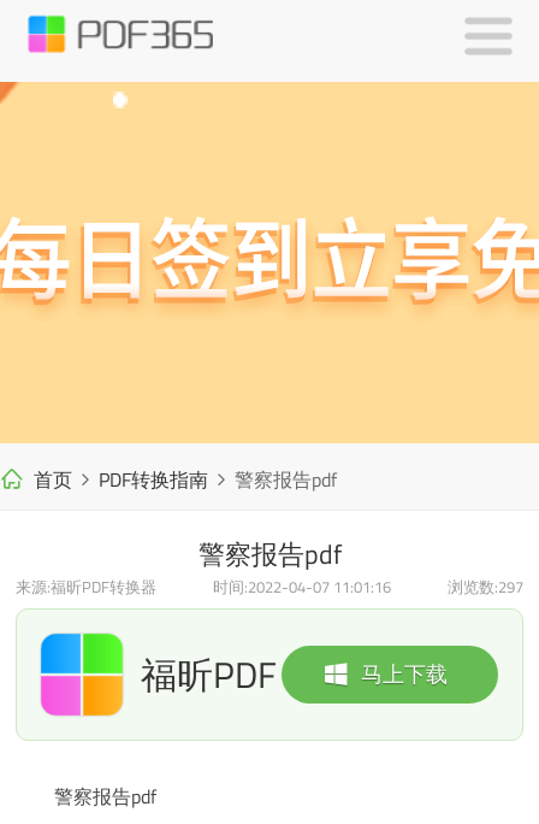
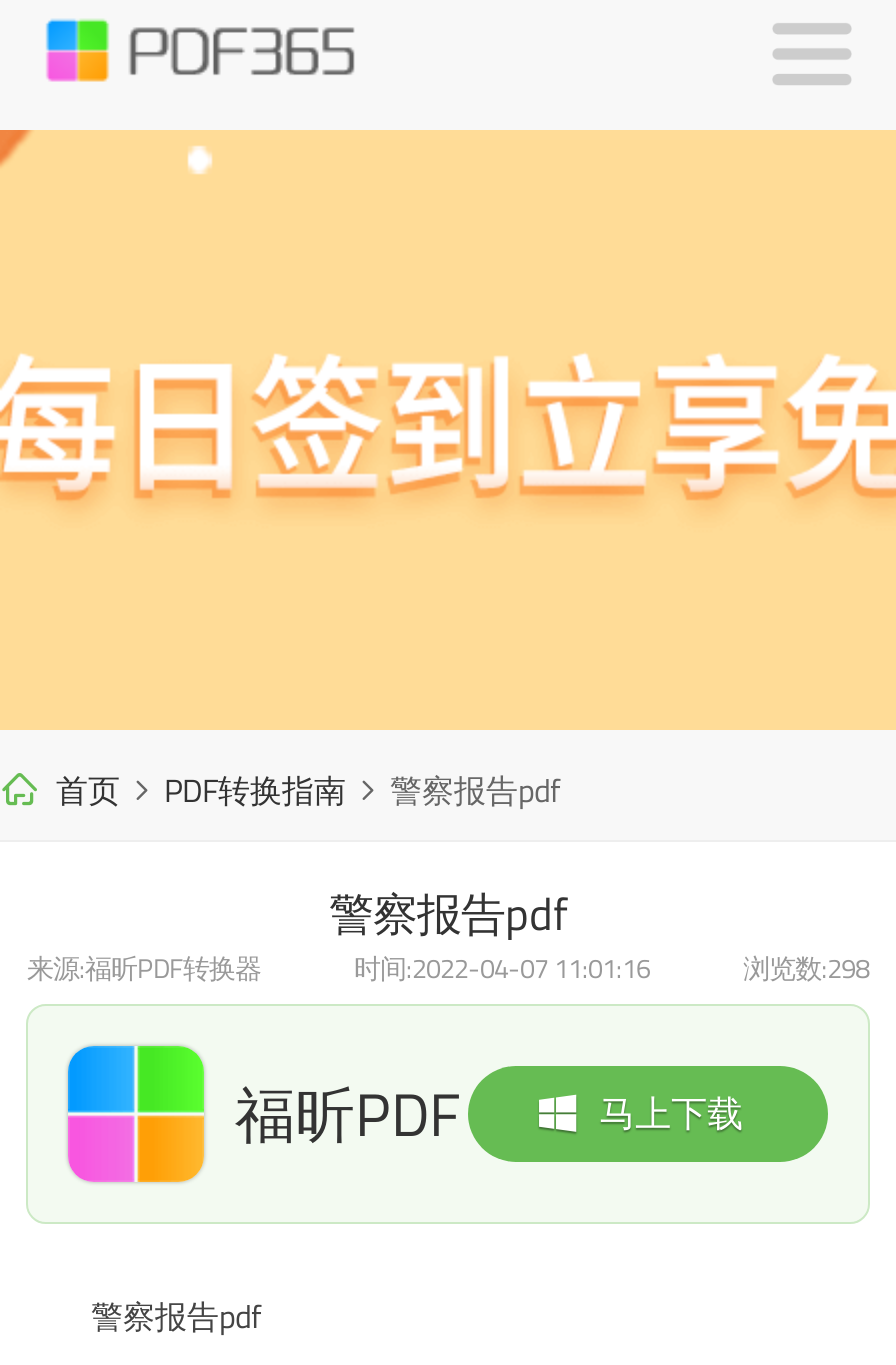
[447,575,523,599] 浏览数:297 -> [743,949,869,989] 浏览数:298

